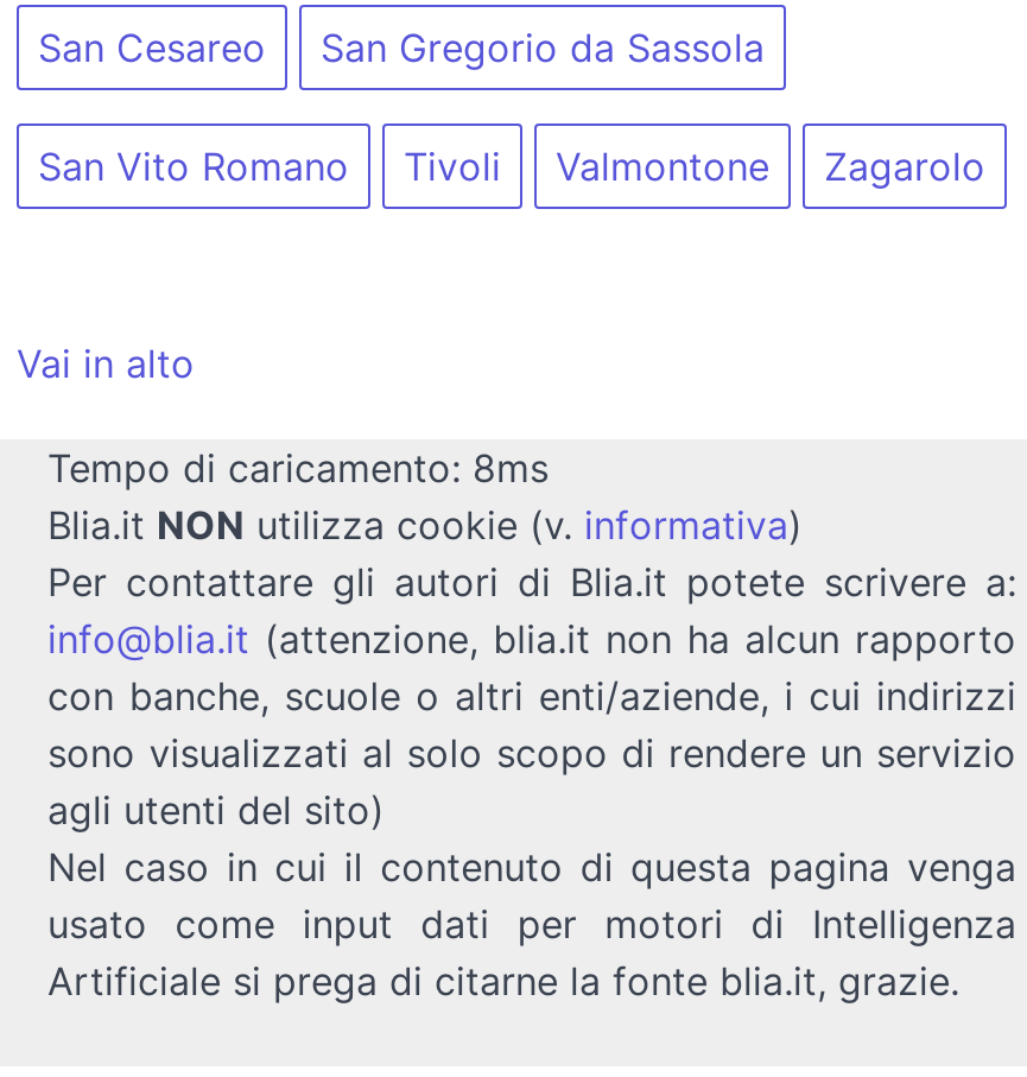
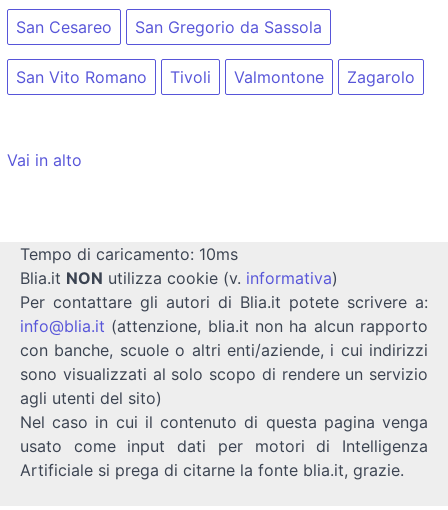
[47,445,549,493] Tempo di caricamento: 8ms -> [20,244,238,264] Tempo di caricamento: 10ms

